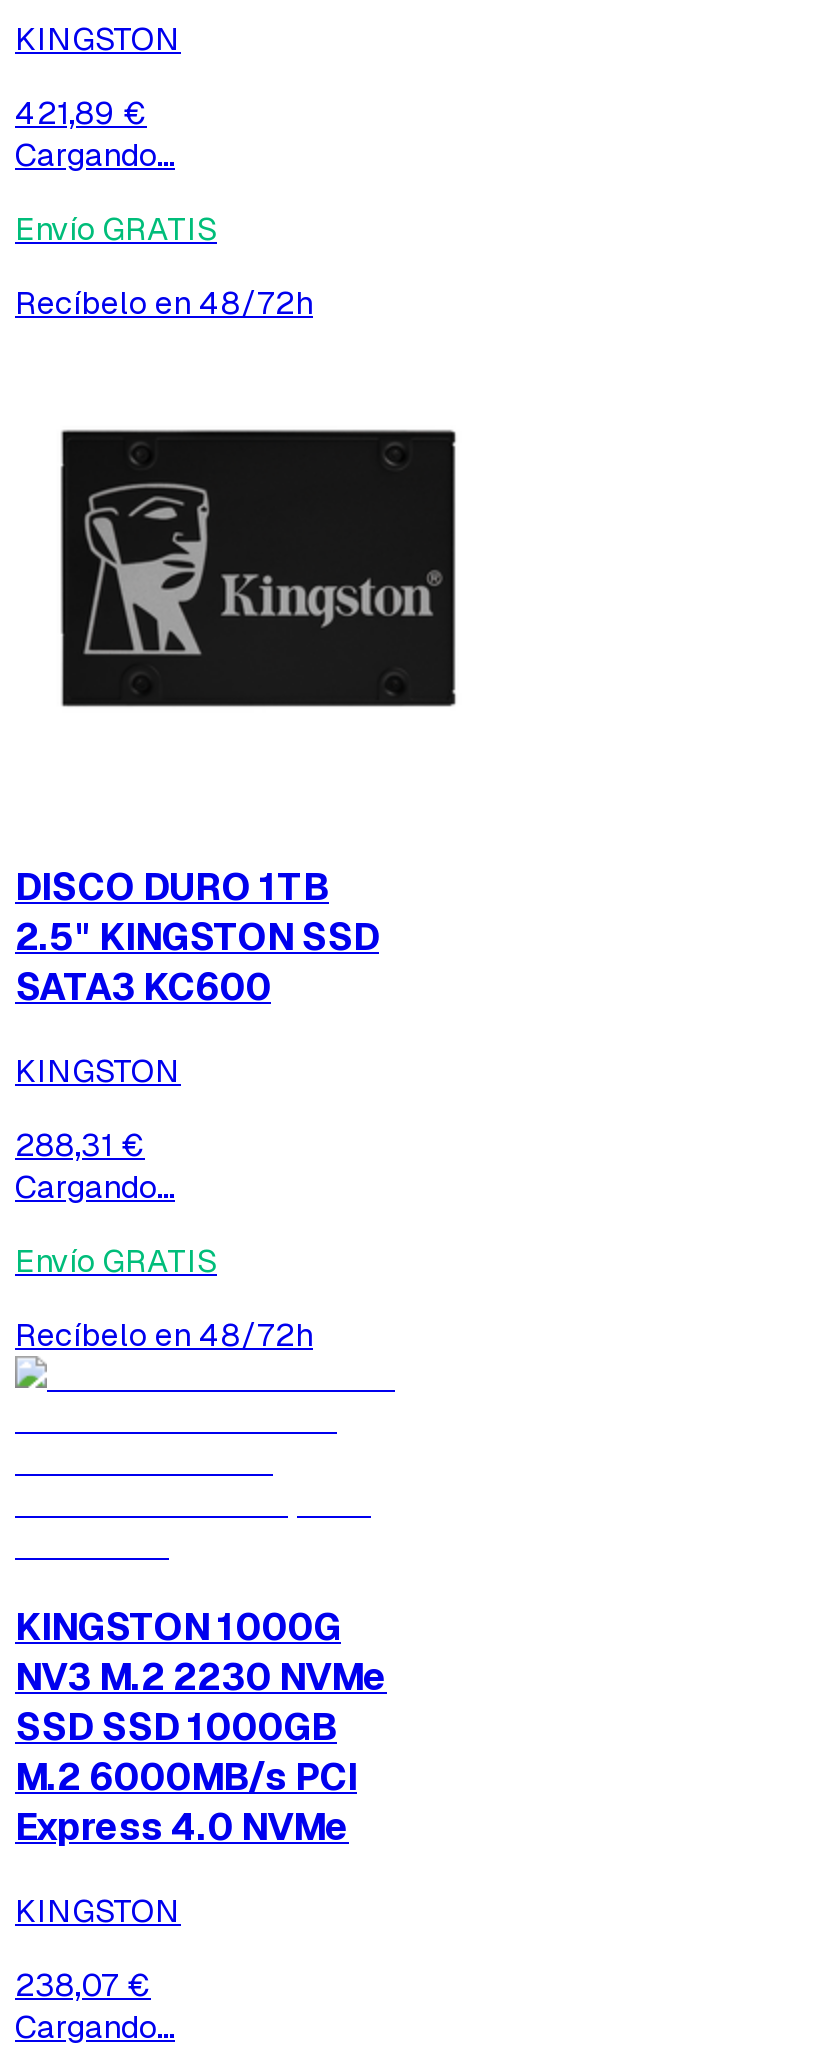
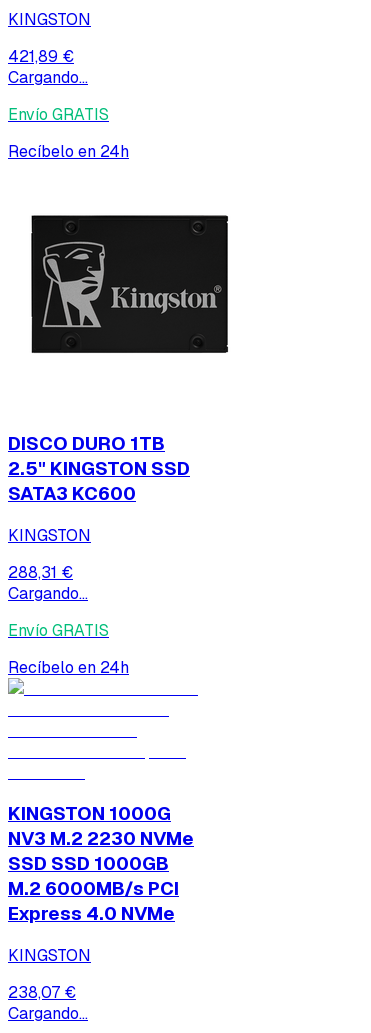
[15,282,313,324] Recíbelo en 48/72h -> [8,141,129,162] Recíbelo en 24h
[15,1313,313,1355] Recíbelo en 48/72h -> [8,657,129,678] Recíbelo en 24h

